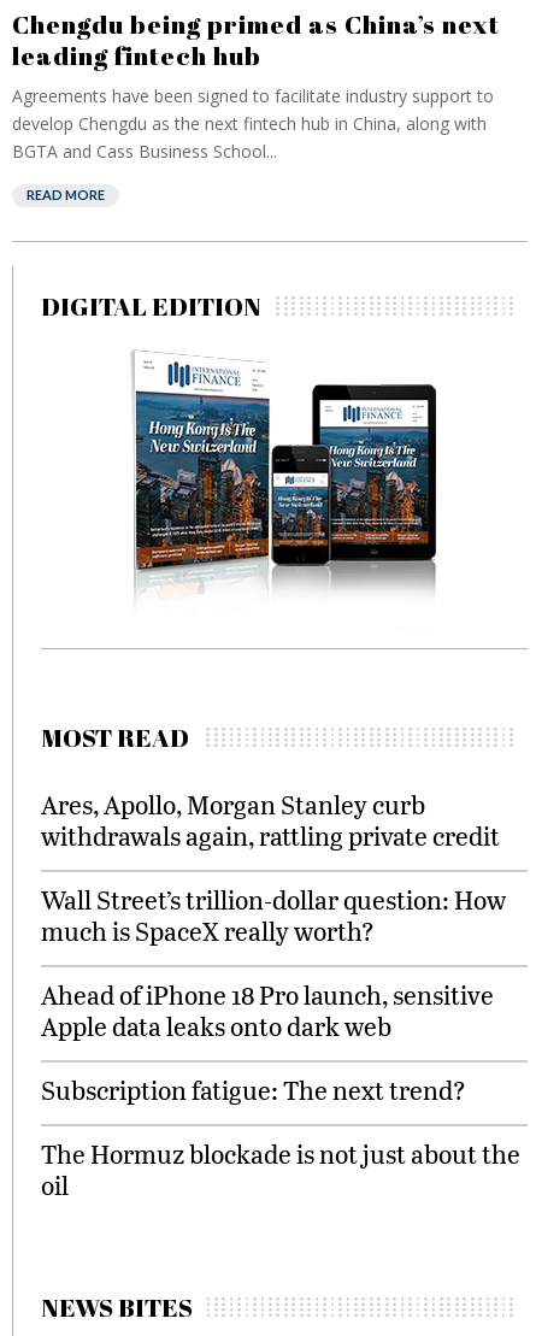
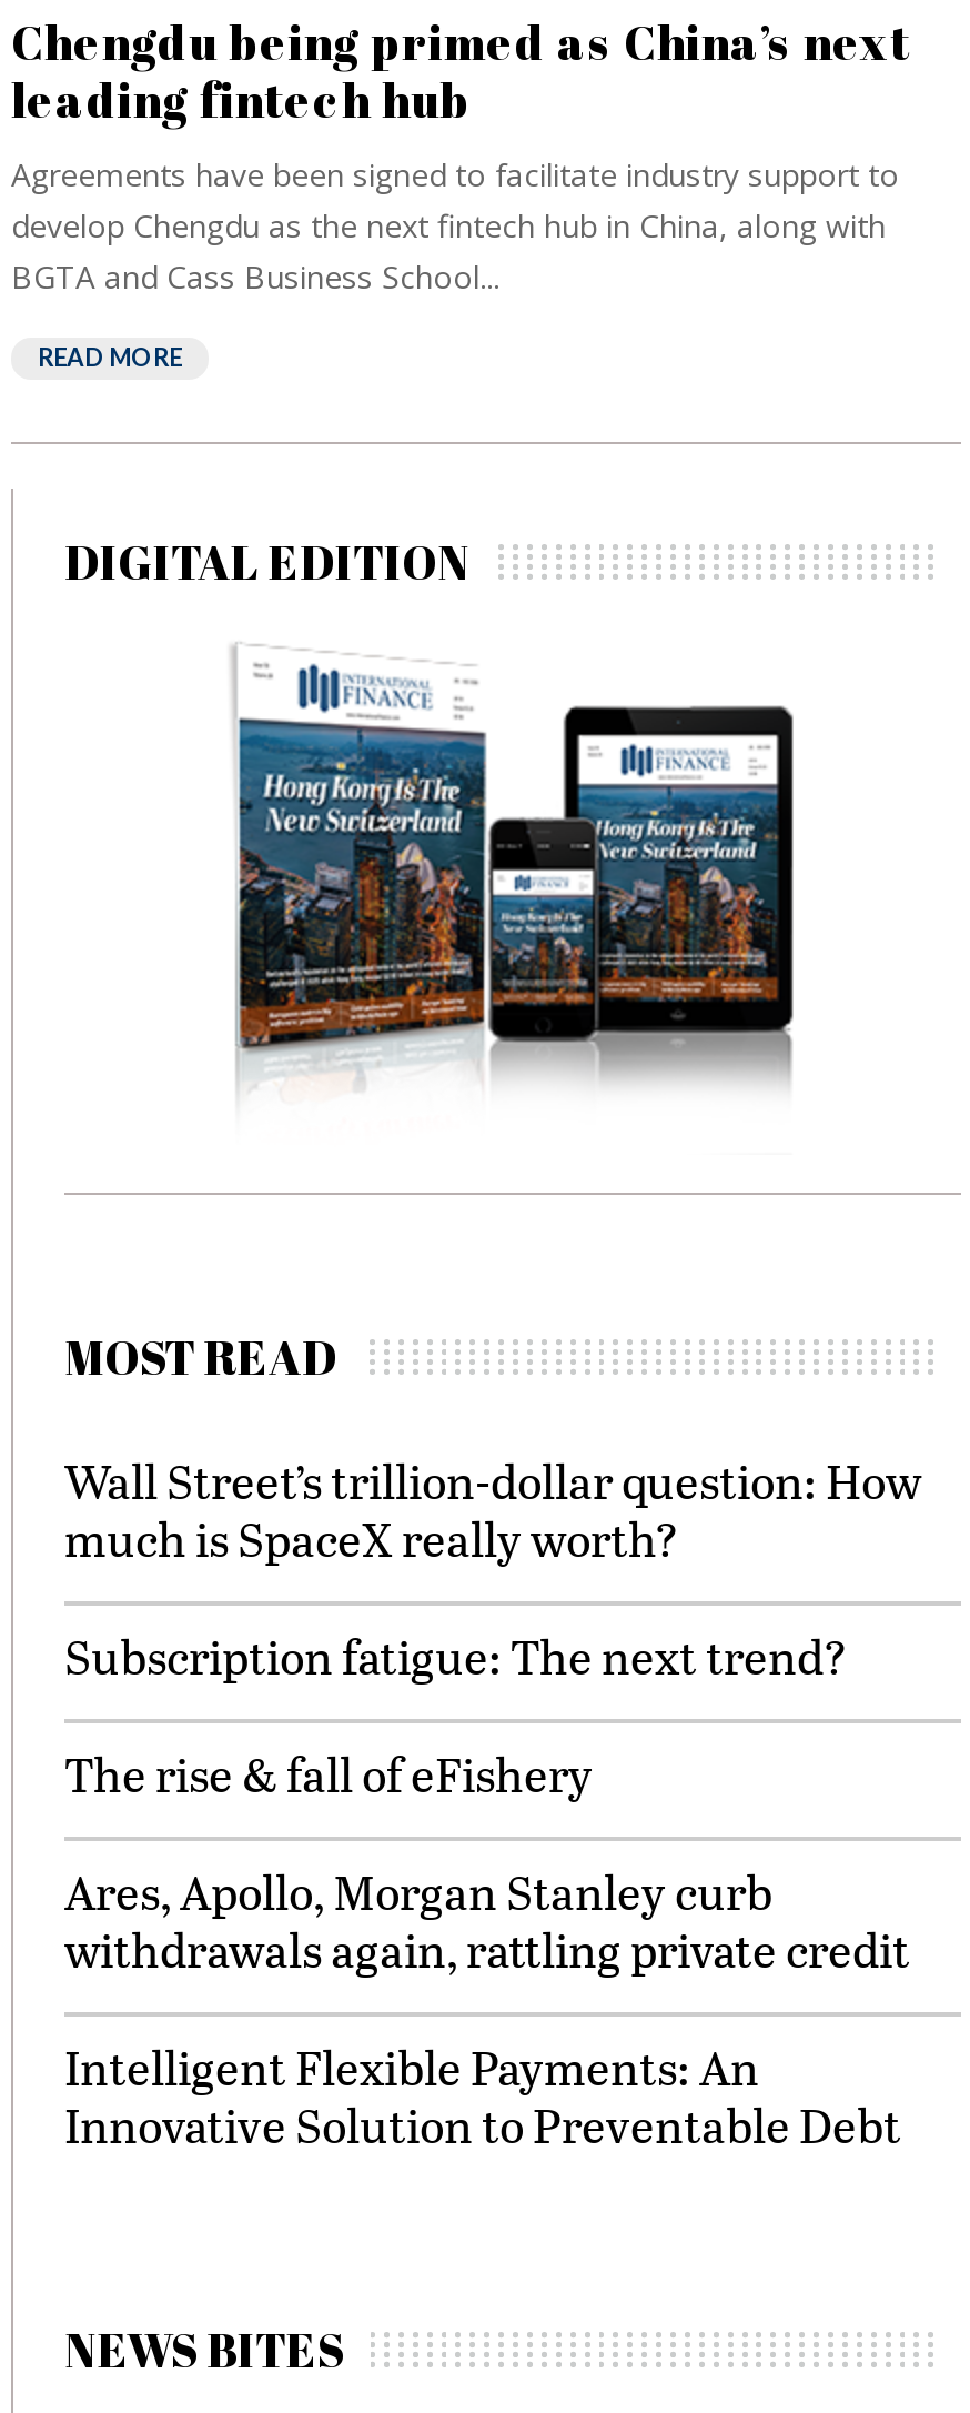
none -> [64,1741,593,1806] The rise & fall of eFishery
moved [41,787,500,853] -> [64,1859,910,1981]: Ares, Apollo, Morgan Stanley curb | withdrawals again, rattling private credit
moved [41,882,506,948] -> [64,1448,921,1570]: Wall Street’s trillion-dollar question: How | much is SpaceX really worth?
[41,977,520,1202] Ahead of iPhone 18 Pro launch, sensitive | Apple data leaks onto dark web | The Hormuz blockade is not just about the | oil -> [64,2034,901,2156] Intelligent Flexible Payments: An | Innovative Solution to Preventable Debt
moved [41,1072,466,1107] -> [64,1623,848,1688]: Subscription fatigue: The next trend?

